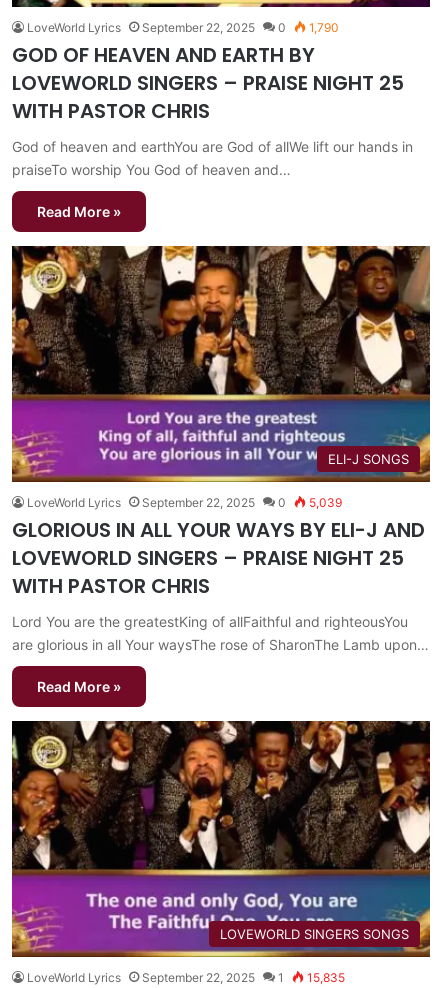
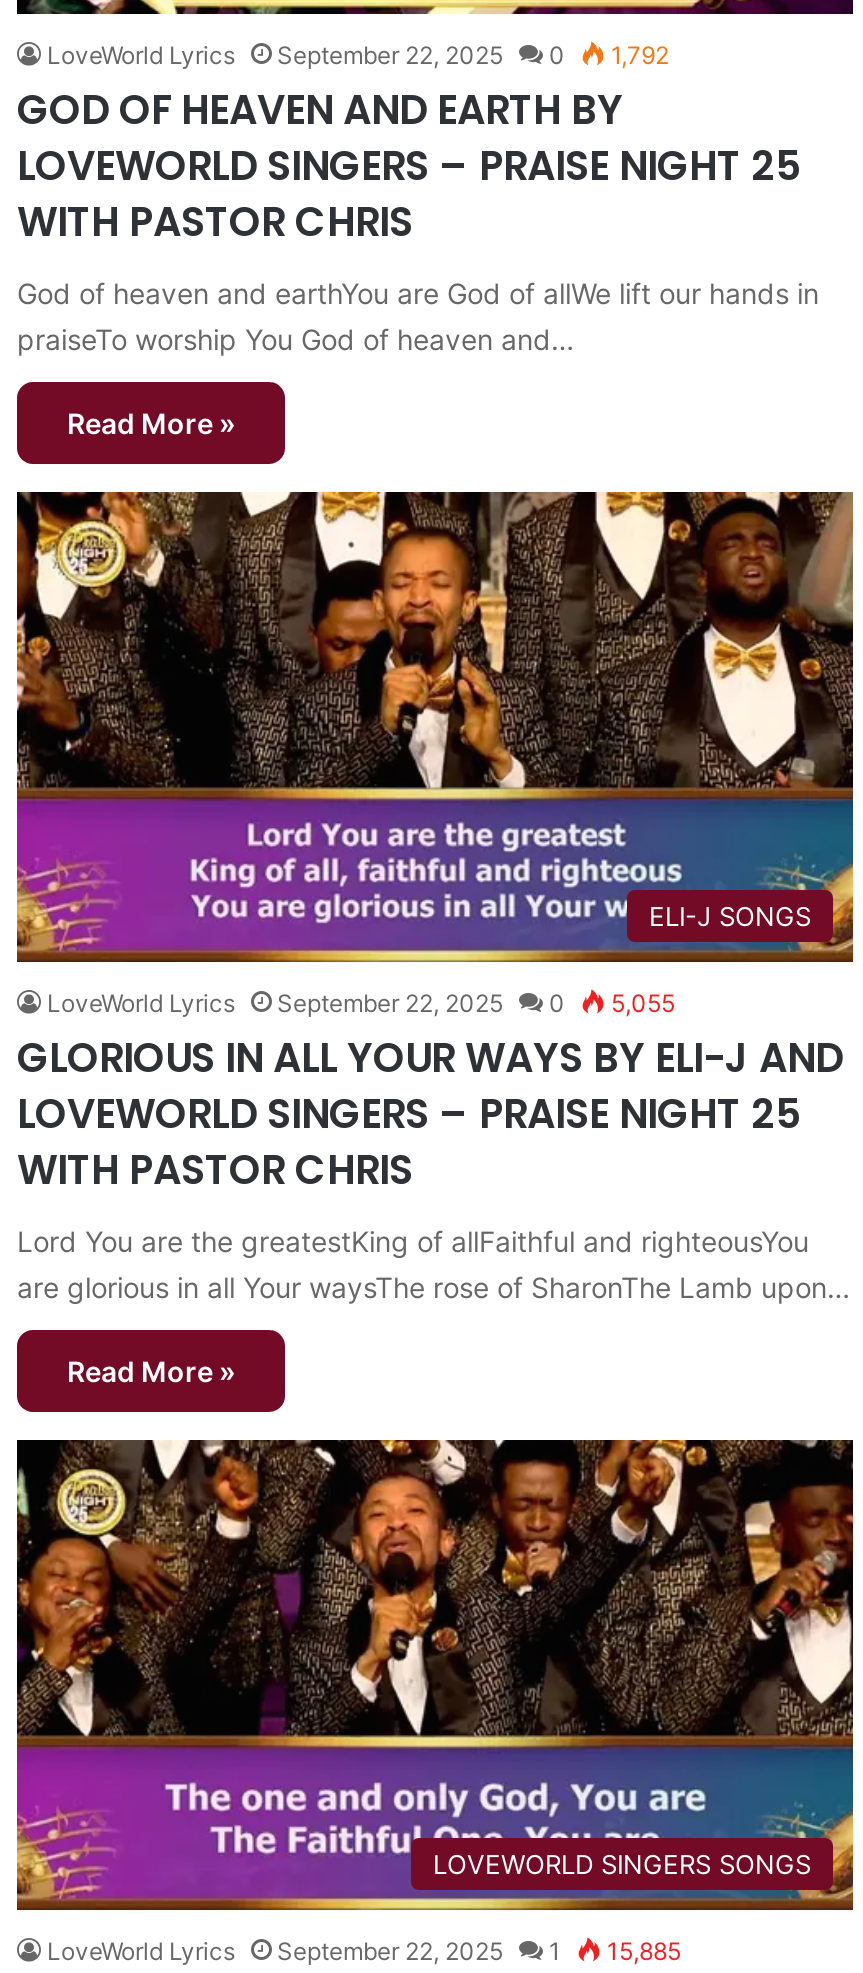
[27,20,339,35] LoveWorld Lyrics September 22, 2025 0 1,790 -> [47,41,669,71] LoveWorld Lyrics September 22, 2025 0 1,792
[27,495,342,510] LoveWorld Lyrics September 22, 2025 0 5,039 -> [47,989,675,1019] LoveWorld Lyrics September 22, 2025 0 5,055
[27,970,345,985] LoveWorld Lyrics September 22, 2025 1 15,835 -> [47,1937,681,1967] LoveWorld Lyrics September 22, 2025 1 15,885

